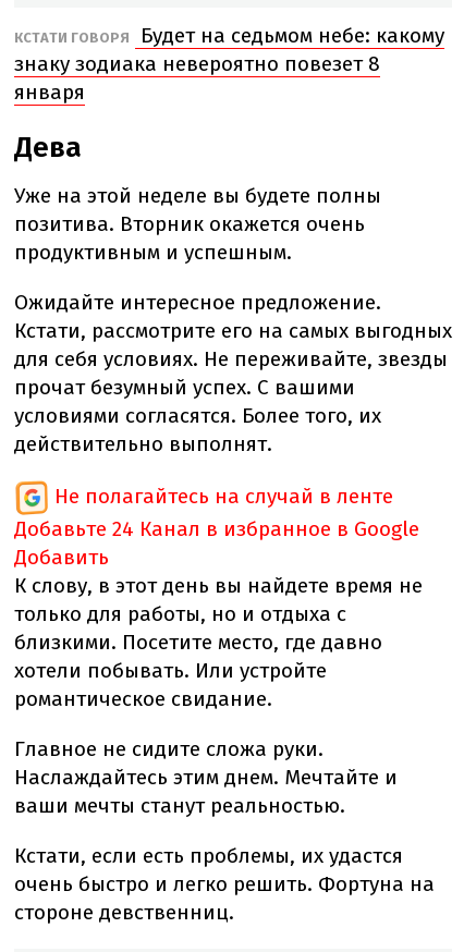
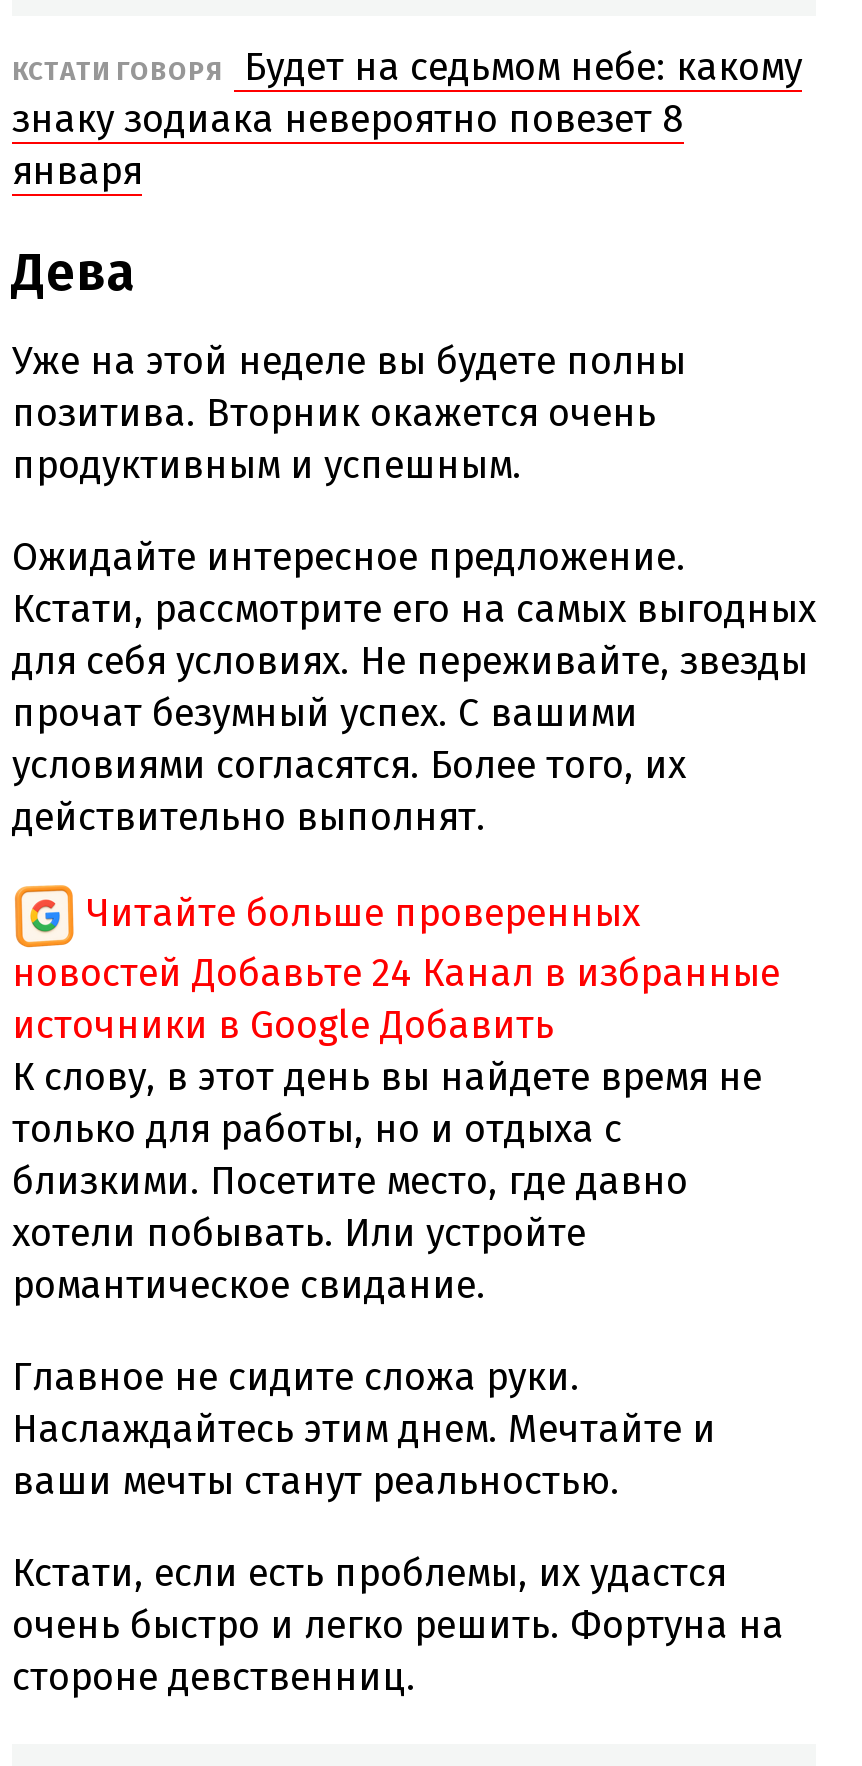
[14,483,419,569] Не полагайтесь на случай в ленте | Добавьте 24 Канал в избранное в Google | Добавить -> [12,889,780,1047] Читайте больше проверенных | новостей Добавьте 24 Канал в избранные | источники в Google Добавить

